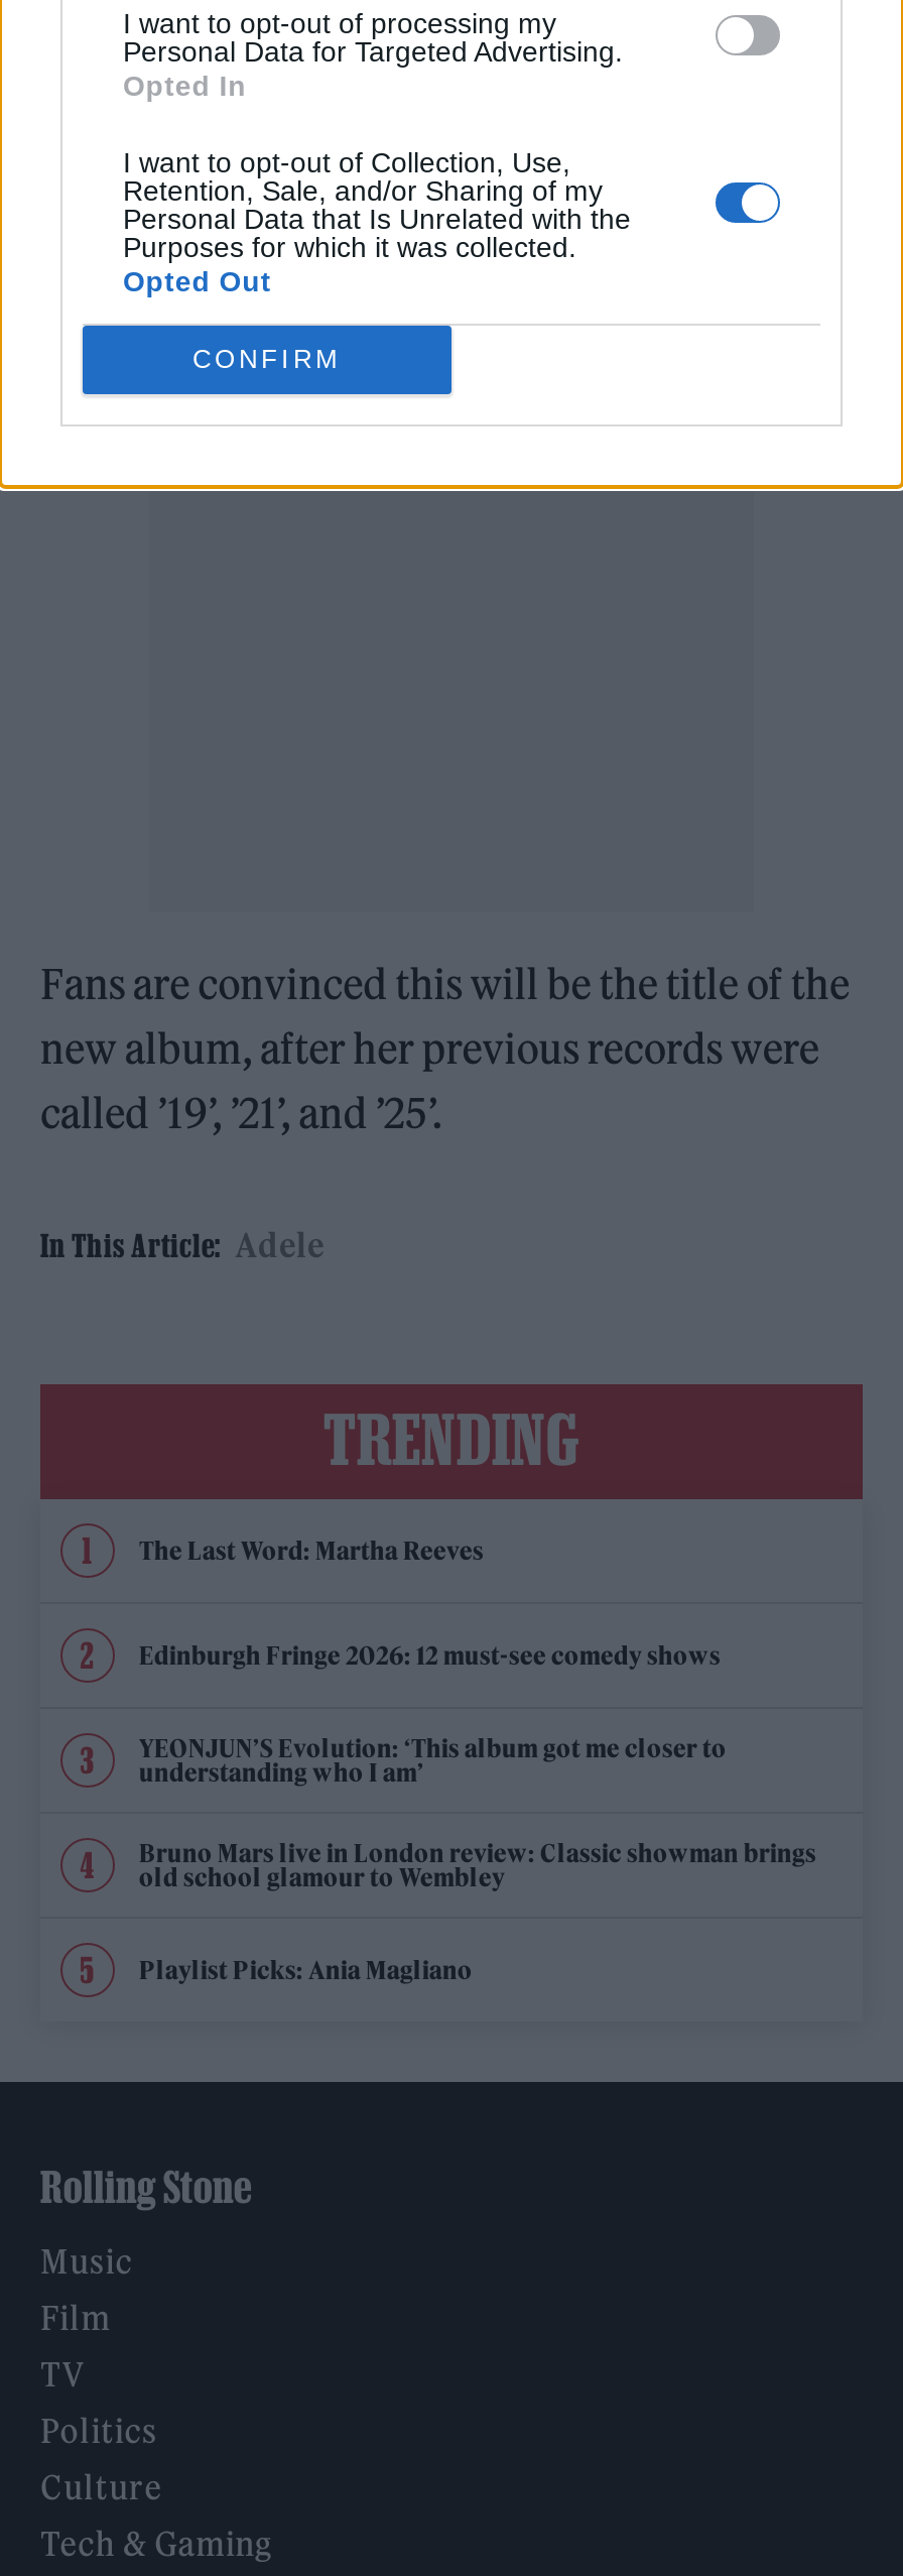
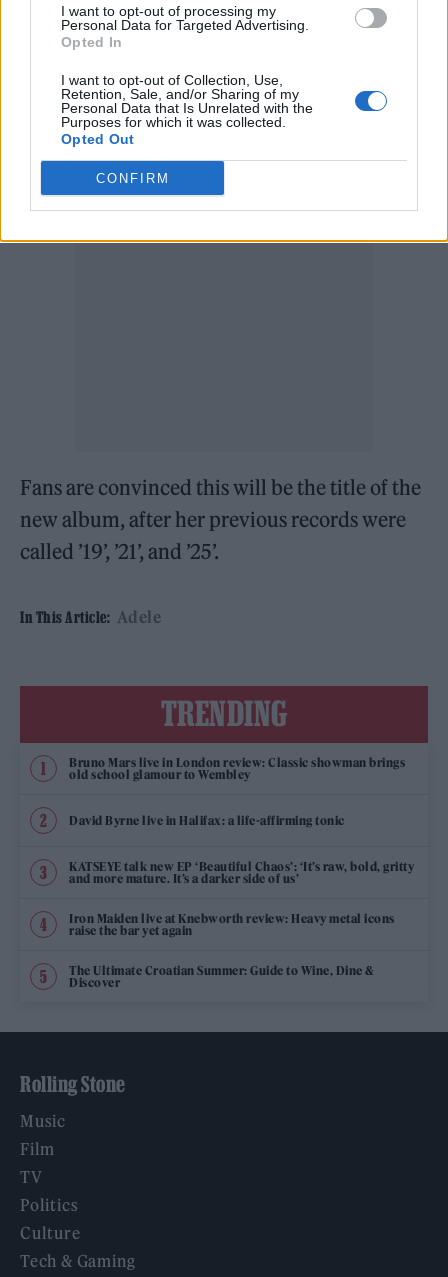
[139,1535,727,1787] The Last Word: Martha Reeves | Edinburgh Fringe 2026: 12 must-see comedy shows | YEONJUN’S Evolution: ‘This album got me closer to | understanding who I am’ -> none
moved [139,1837,816,1892] -> [69,755,405,782]: Bruno Mars live in London review: Classic showman brings | old school glamour to Wembley
[139,1954,473,1985] Playlist Picks: Ania Magliano -> [69,813,414,990] David Byrne live in Halifax: a life-affirming tonic | KATSEYE talk new EP ‘Beautiful Chaos’: ‘It’s raw, bold, gritty | and more mature. It’s a darker side of us’ | Iron Maiden live at Knebworth review: Heavy metal icons | raise the bar yet again | The Ultimate Croatian Summer: Guide to Wine, Dine & | Discover

